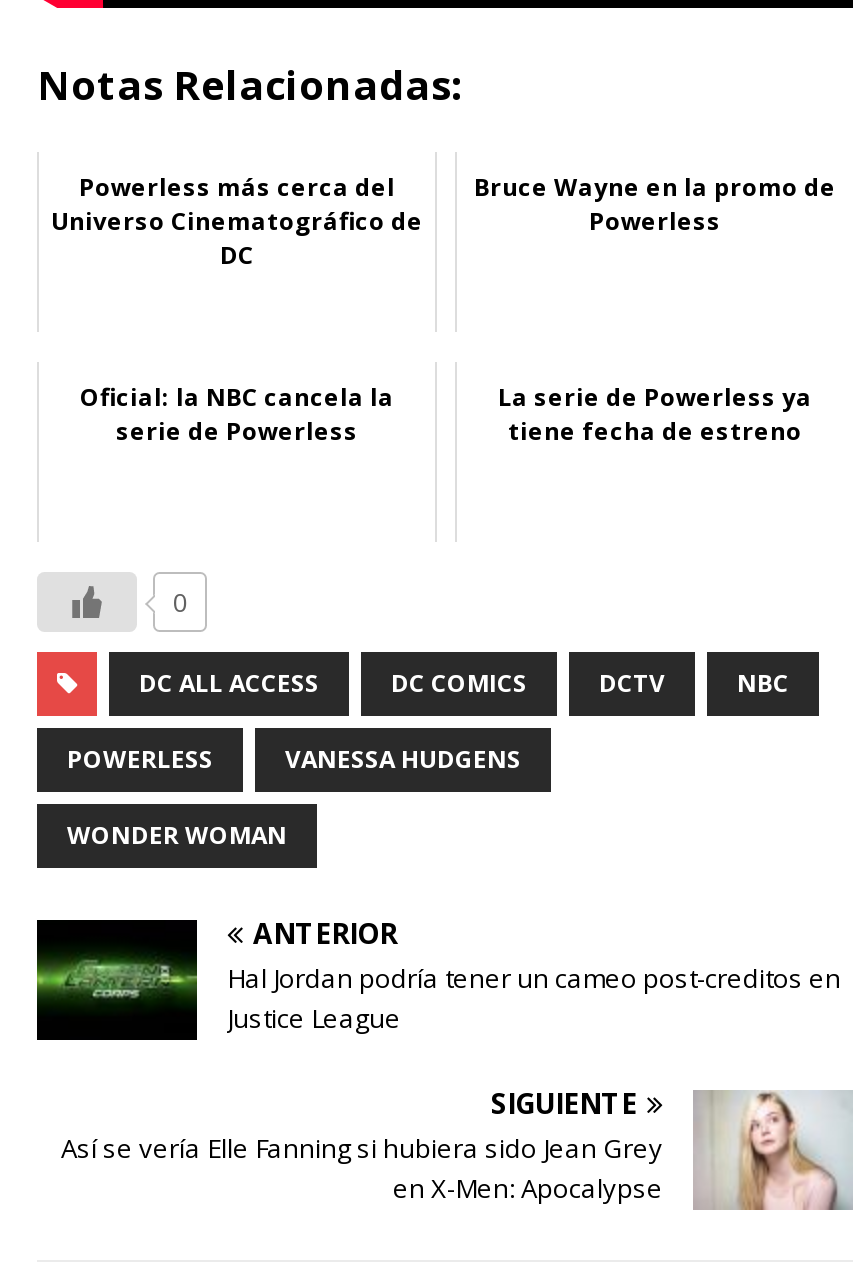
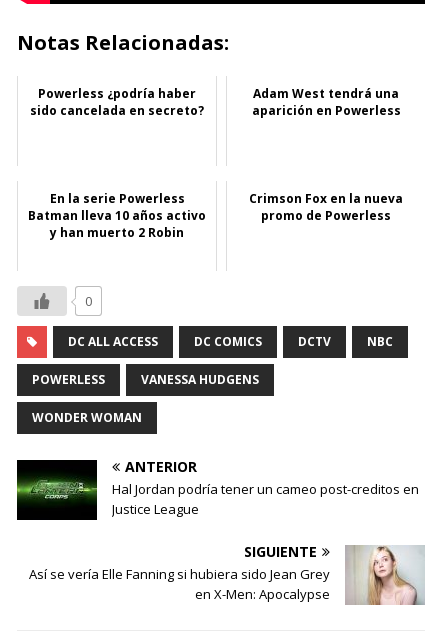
[51,171,423,273] Powerless más cerca del | Universo Cinematográfico de | DC -> [30,85,204,119] Powerless ¿podría haber | sido cancelada en secreto?
[474,171,836,239] Bruce Wayne en la promo de | Powerless -> [251,85,400,119] Adam West tendrá una | aparición en Powerless
[80,381,394,449] Oficial: la NBC cancela la | serie de Powerless -> [28,190,206,241] En la serie Powerless | Batman lleva 10 años activo | y han muerto 2 Robin
[498,381,812,449] La serie de Powerless ya | tiene fecha de estreno -> [249,190,403,224] Crimson Fox en la nueva | promo de Powerless

